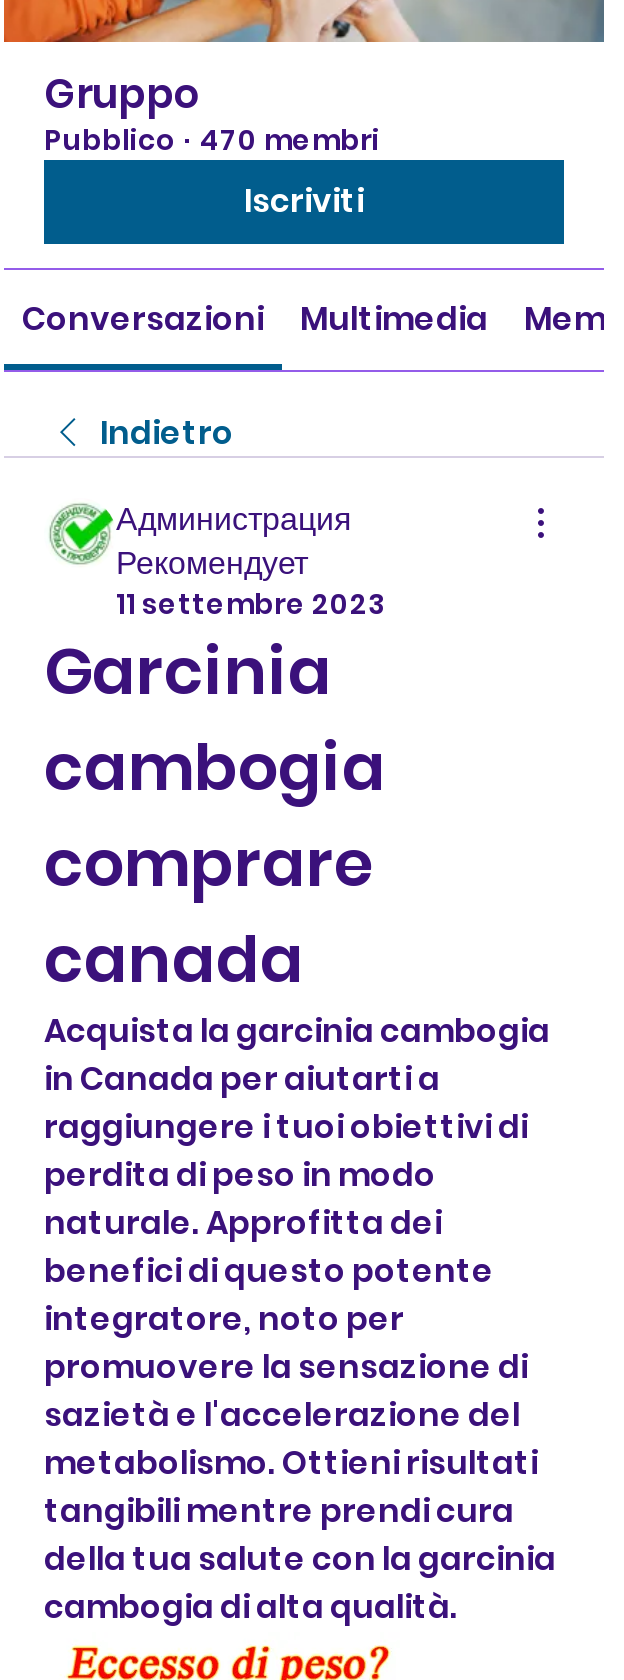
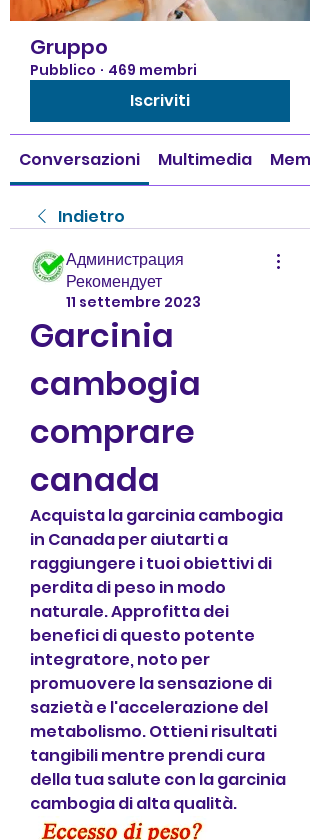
[44,120,380,160] Pubblico · 470 membri -> [30,60,197,80] Pubblico · 469 membri

